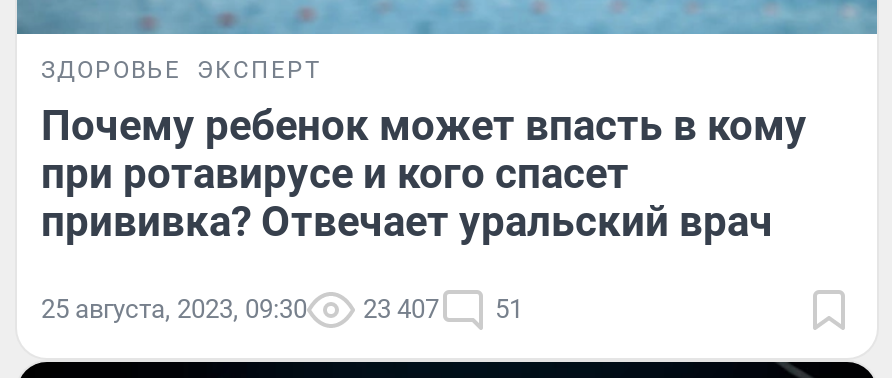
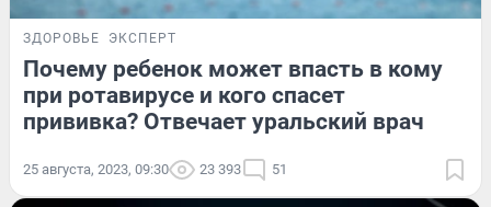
[41,294,523,324] 25 августа, 2023, 09:30 23 407 51 -> [23,161,287,178] 25 августа, 2023, 09:30 23 393 51

